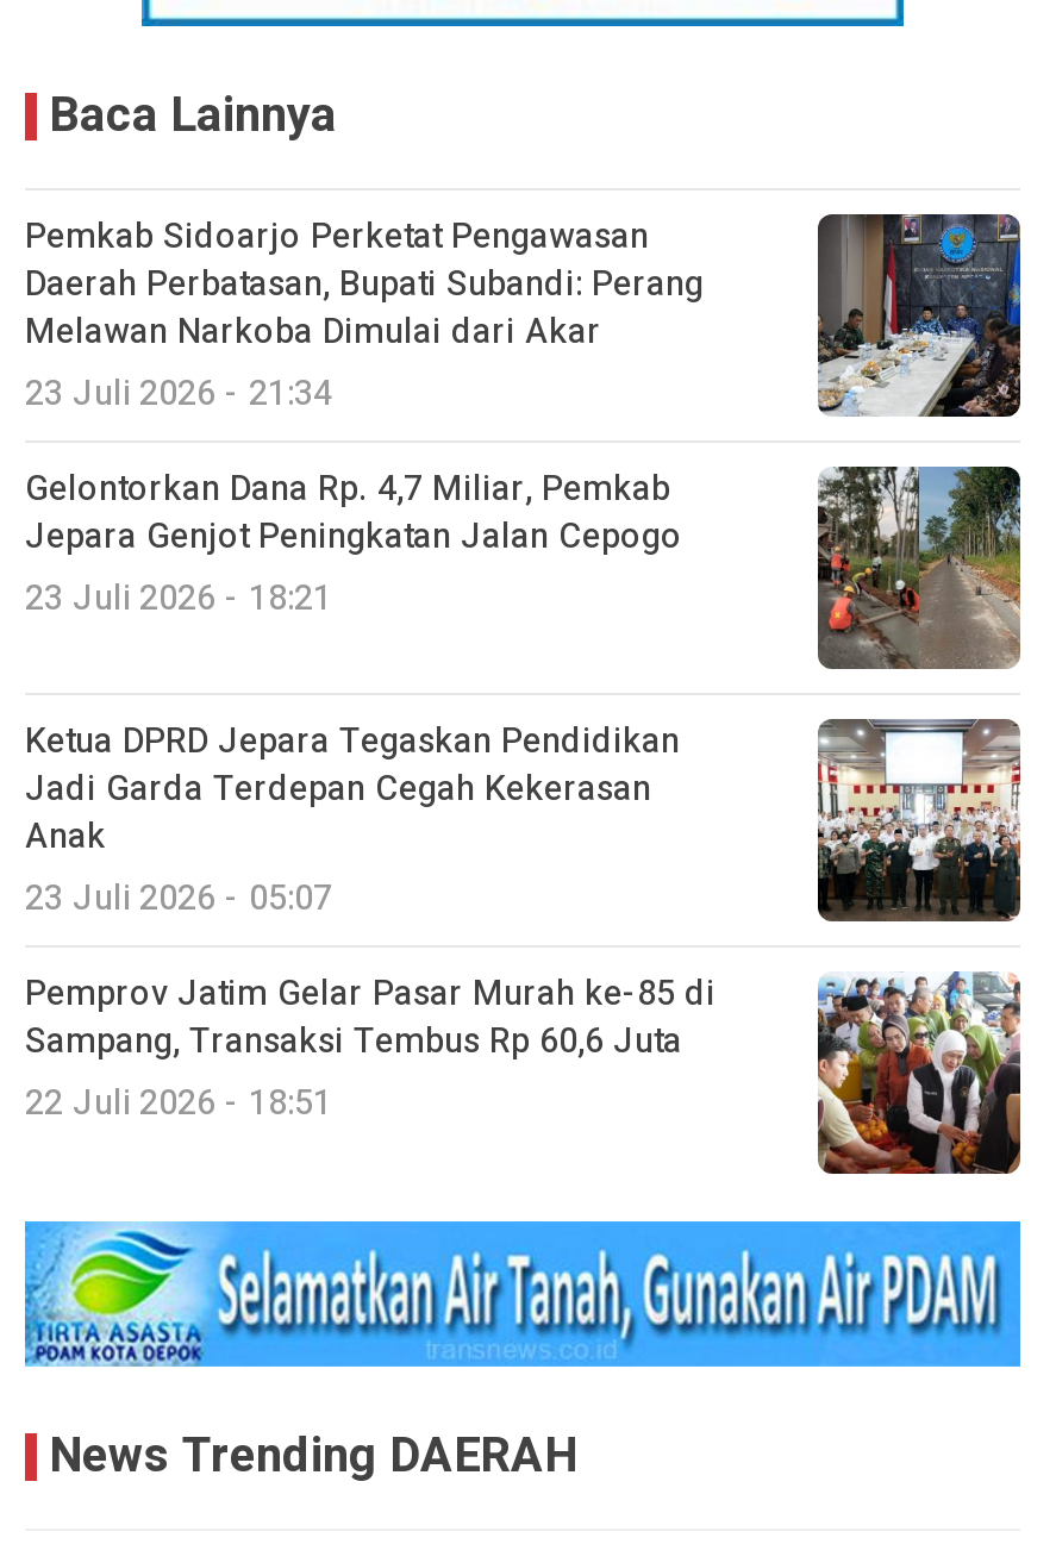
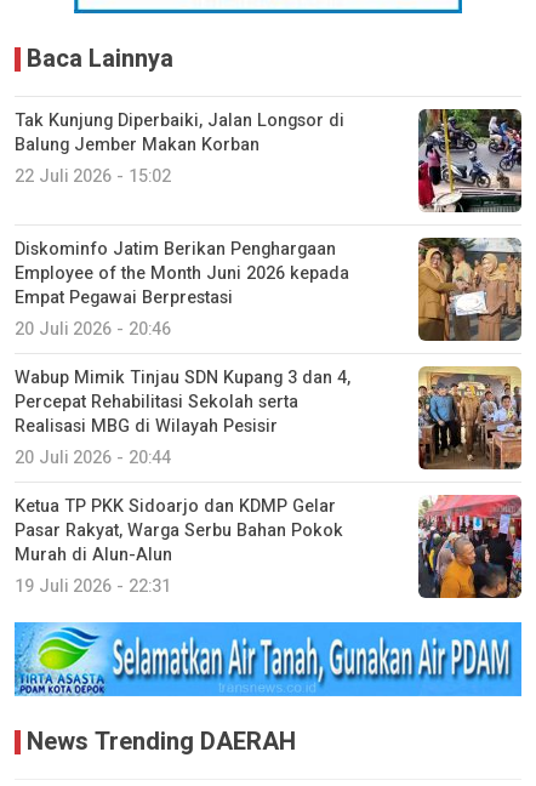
[25,213,704,420] Pemkab Sidoarjo Perketat Pengawasan | Daerah Perbatasan, Bupati Subandi: Perang | Melawan Narkoba Dimulai dari Akar | 23 Juli 2026 - 21:34 -> [15,108,344,190] Tak Kunjung Diperbaiki, Jalan Longsor di | Balung Jember Makan Korban | 22 Juli 2026 - 15:02
[816,212,1023,419] [image] -> [417,108,523,213] [image]
[25,465,682,625] Gelontorkan Dana Rp. 4,7 Miliar, Pemkab | Jepara Genjot Peningkatan Jalan Cepogo | 23 Juli 2026 - 18:21 -> [15,237,349,342] Diskominfo Jatim Berikan Penghargaan | Employee of the Month Juni 2026 kepada | Empat Pegawai Berprestasi | 20 Juli 2026 - 20:46
[816,464,1023,669] [image] -> [417,238,521,341] [image]
[25,717,680,924] Ketua DPRD Jepara Tegaskan Pendidikan | Jadi Garda Terdepan Cegah Kekerasan | Anak | 23 Juli 2026 - 05:07 -> [15,365,350,471] Wabup Mimik Tinjau SDN Kupang 3 dan 4, | Percepat Rehabilitasi Sekolah serta | Realisasi MBG di Wilayah Pesisir | 20 Juli 2026 - 20:44
[816,717,1023,921] [image] -> [417,365,523,469] [image]
[25,970,716,1129] Pemprov Jatim Gelar Pasar Murah ke-85 di | Sampang, Transaksi Tembus Rp 60,6 Juta | 22 Juli 2026 - 18:51 -> [15,494,343,600] Ketua TP PKK Sidoarjo dan KDMP Gelar | Pasar Rakyat, Warga Serbu Bahan Pokok | Murah di Alun-Alun | 19 Juli 2026 - 22:31
[816,969,1023,1174] [image] -> [417,494,523,598] [image]

